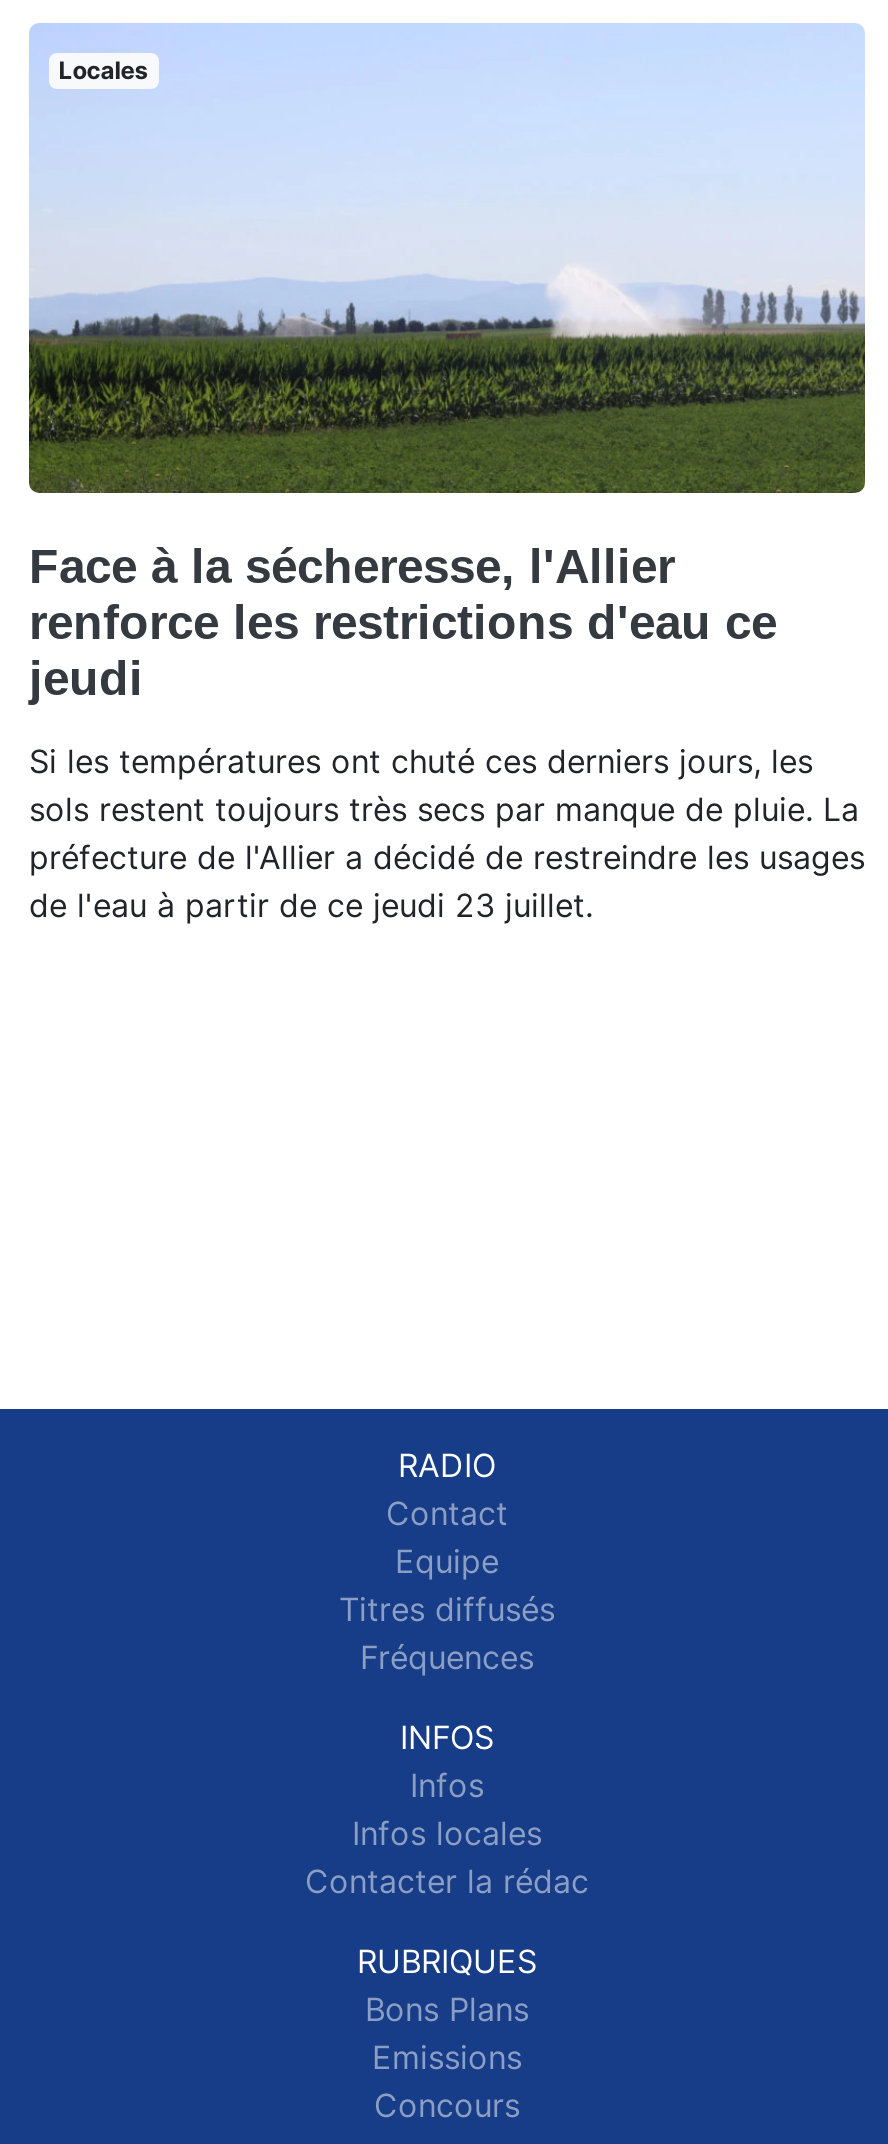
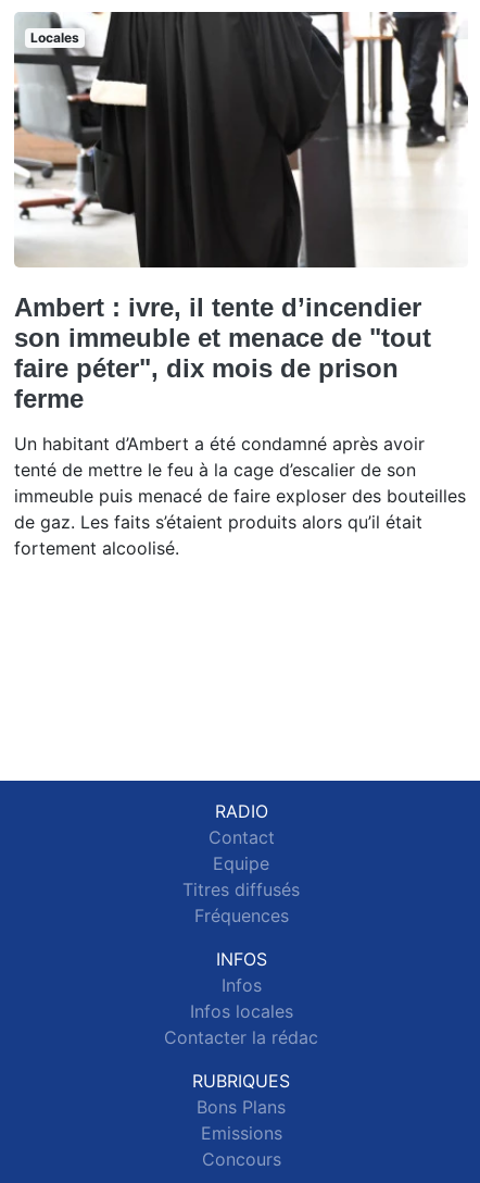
[27,22,867,706] [image] | Face à la sécheresse, l'Allier | renforce les restrictions d'eau ce | jeudi -> [13,11,469,413] [image] | Ambert : ivre, il tente d’incendier | son immeuble et menace de "tout | faire péter", dix mois de prison | ferme
[29,742,865,926] Si les températures ont chuté ces derniers jours, les | sols restent toujours très secs par manque de pluie. La | préfecture de l'Allier a décidé de restreindre les usages | de l'eau à partir de ce jeudi 23 juillet. -> [14,433,466,559] Un habitant d’Ambert a été condamné après avoir | tenté de mettre le feu à la cage d’escalier de son | immeuble puis menacé de faire exploser des bouteilles | de gaz. Les faits s’étaient produits alors qu’il était | fortement alcoolisé.

